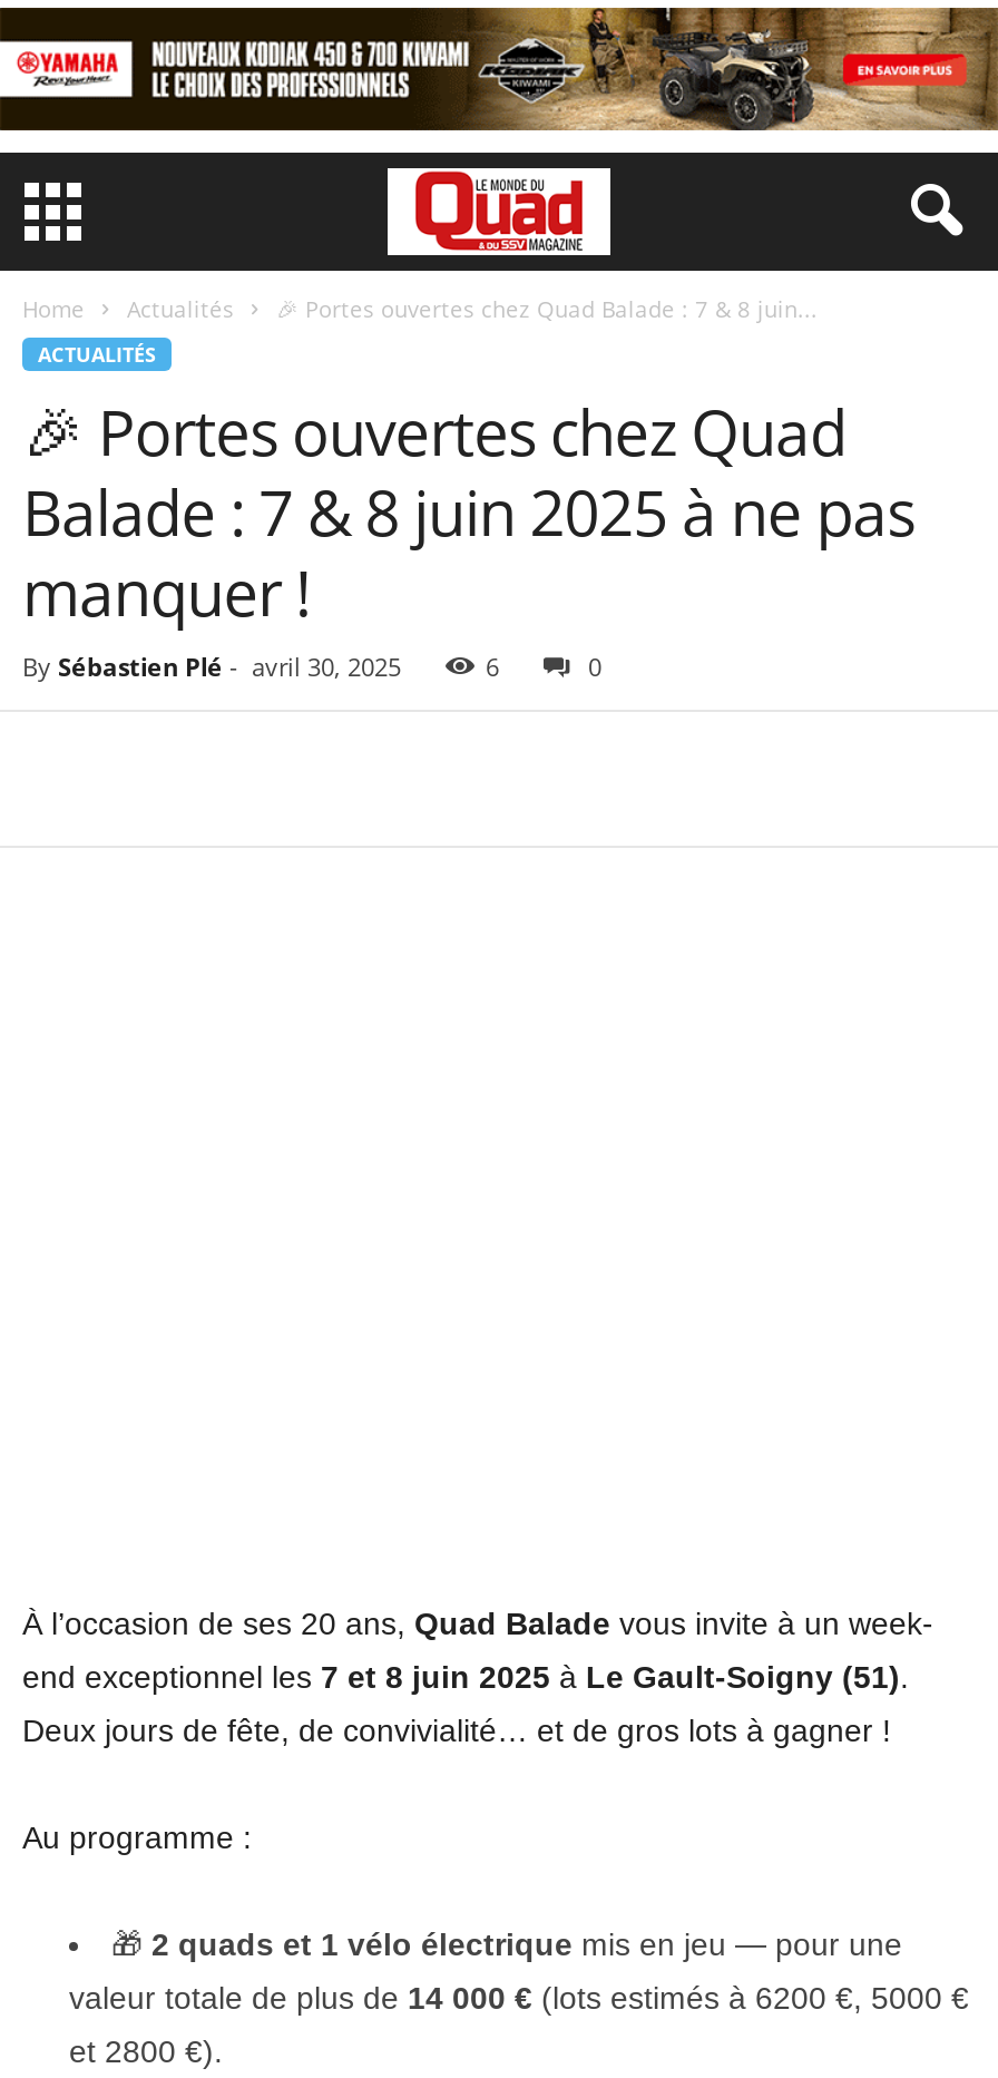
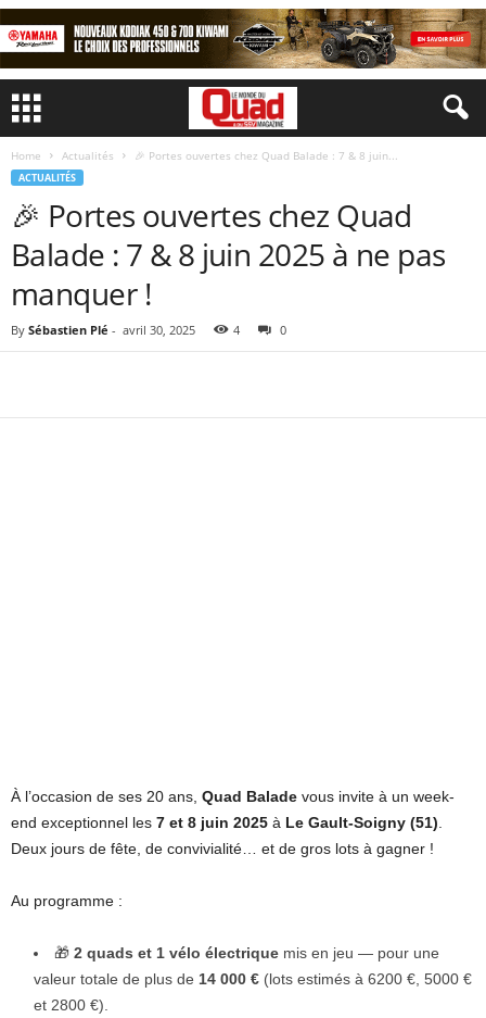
[486,650,499,683] 6 -> [233,322,240,338] 4

